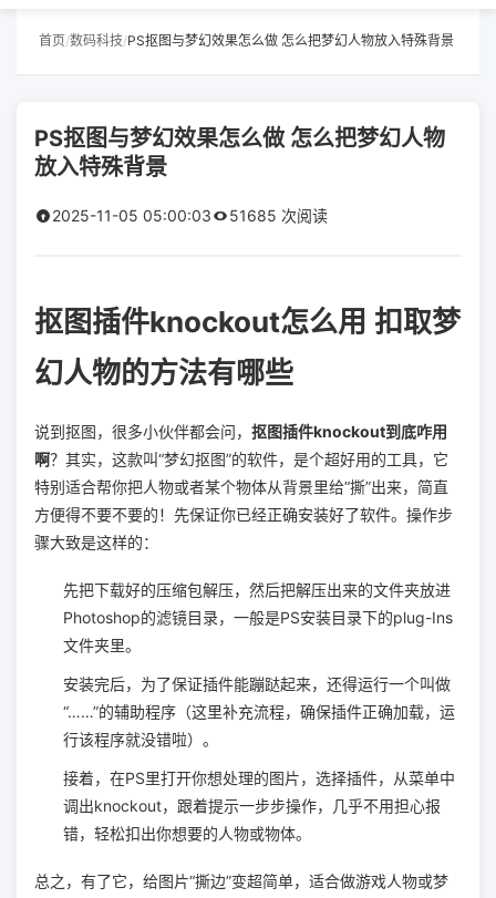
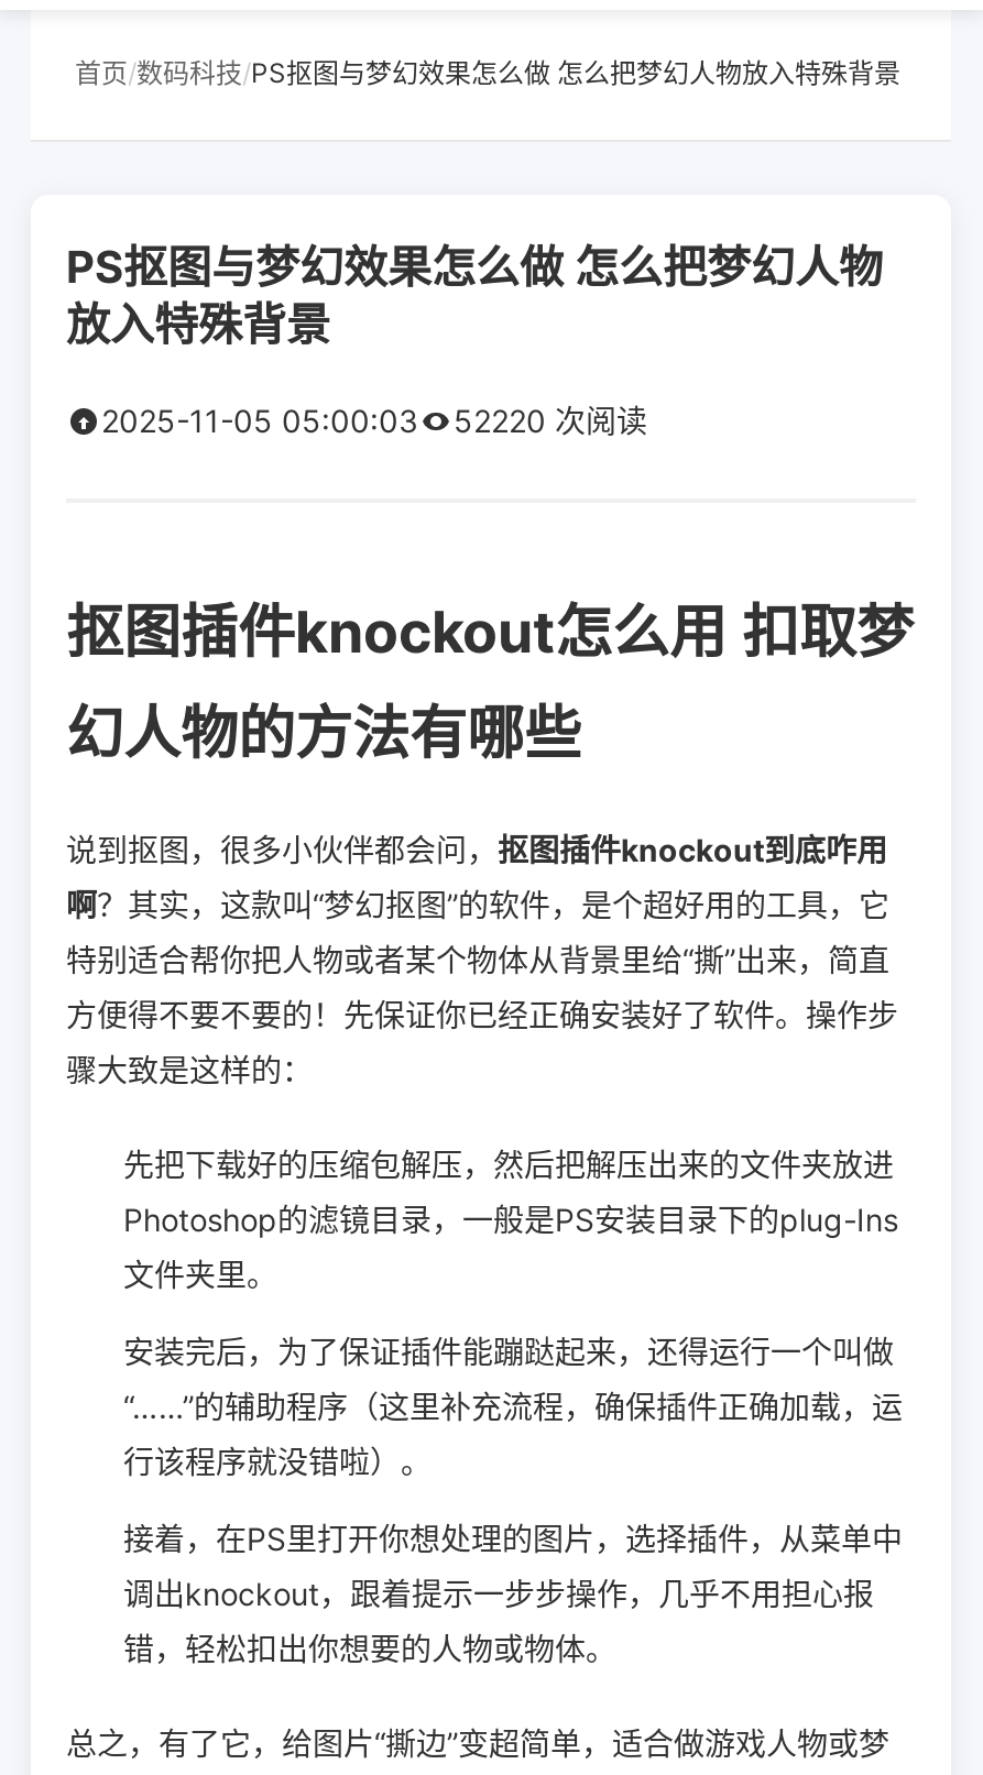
[52,208,328,224] 2025-11-05 05:00:03 51685 次阅读 -> [101,406,647,437] 2025-11-05 05:00:03 52220 次阅读

